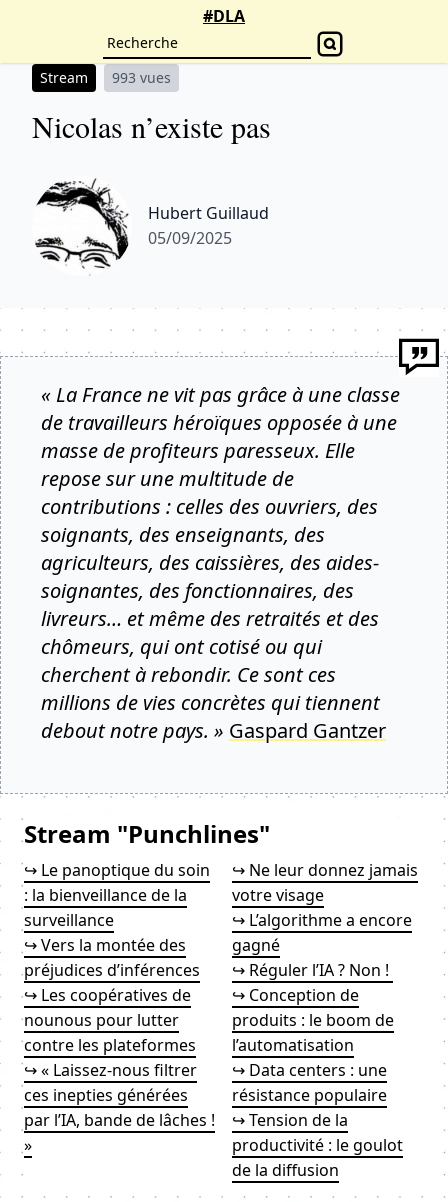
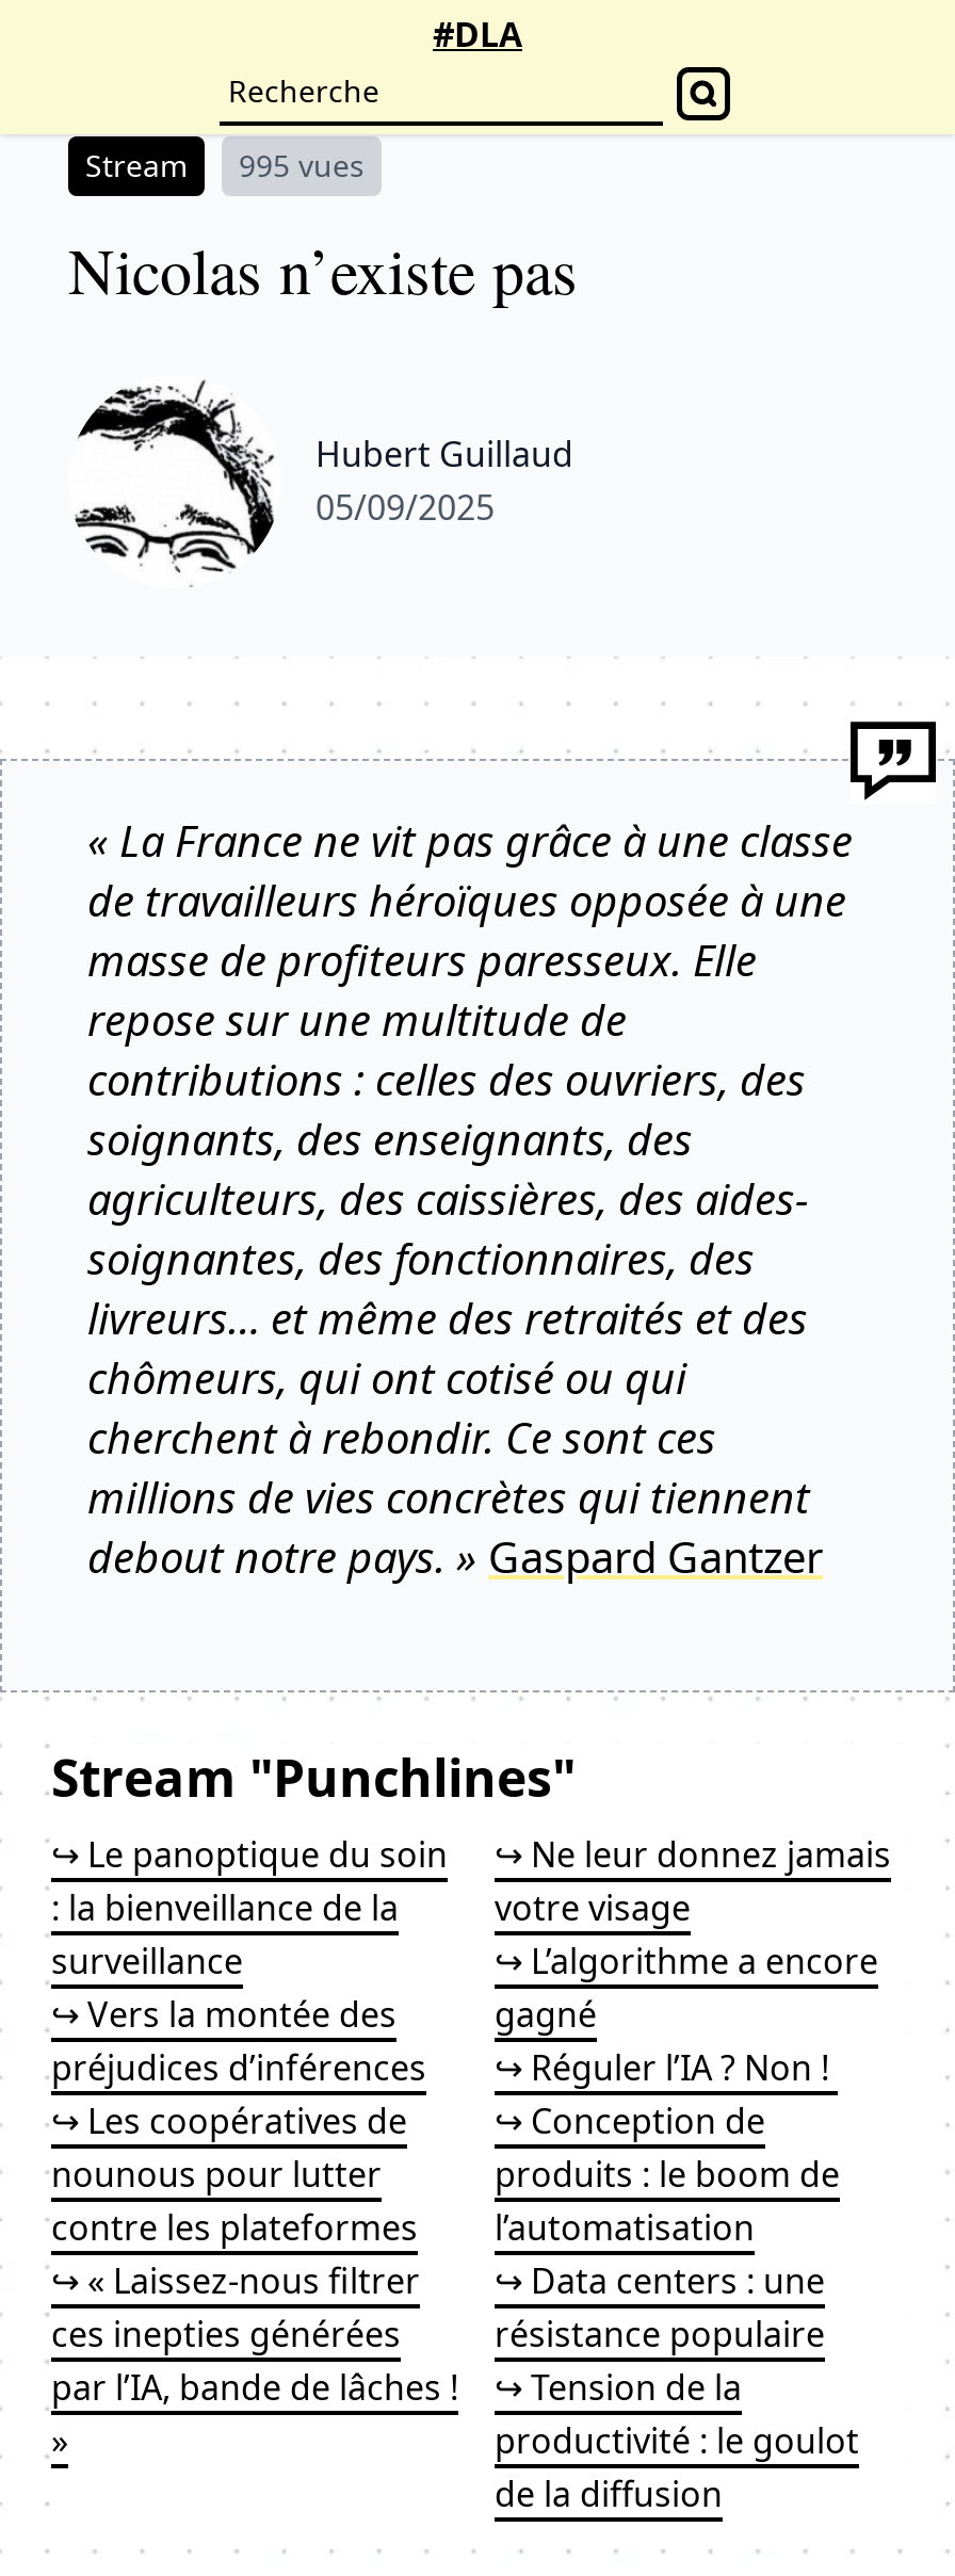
[40,68,171,87] Stream 993 vues -> [85,145,365,185] Stream 995 vues

